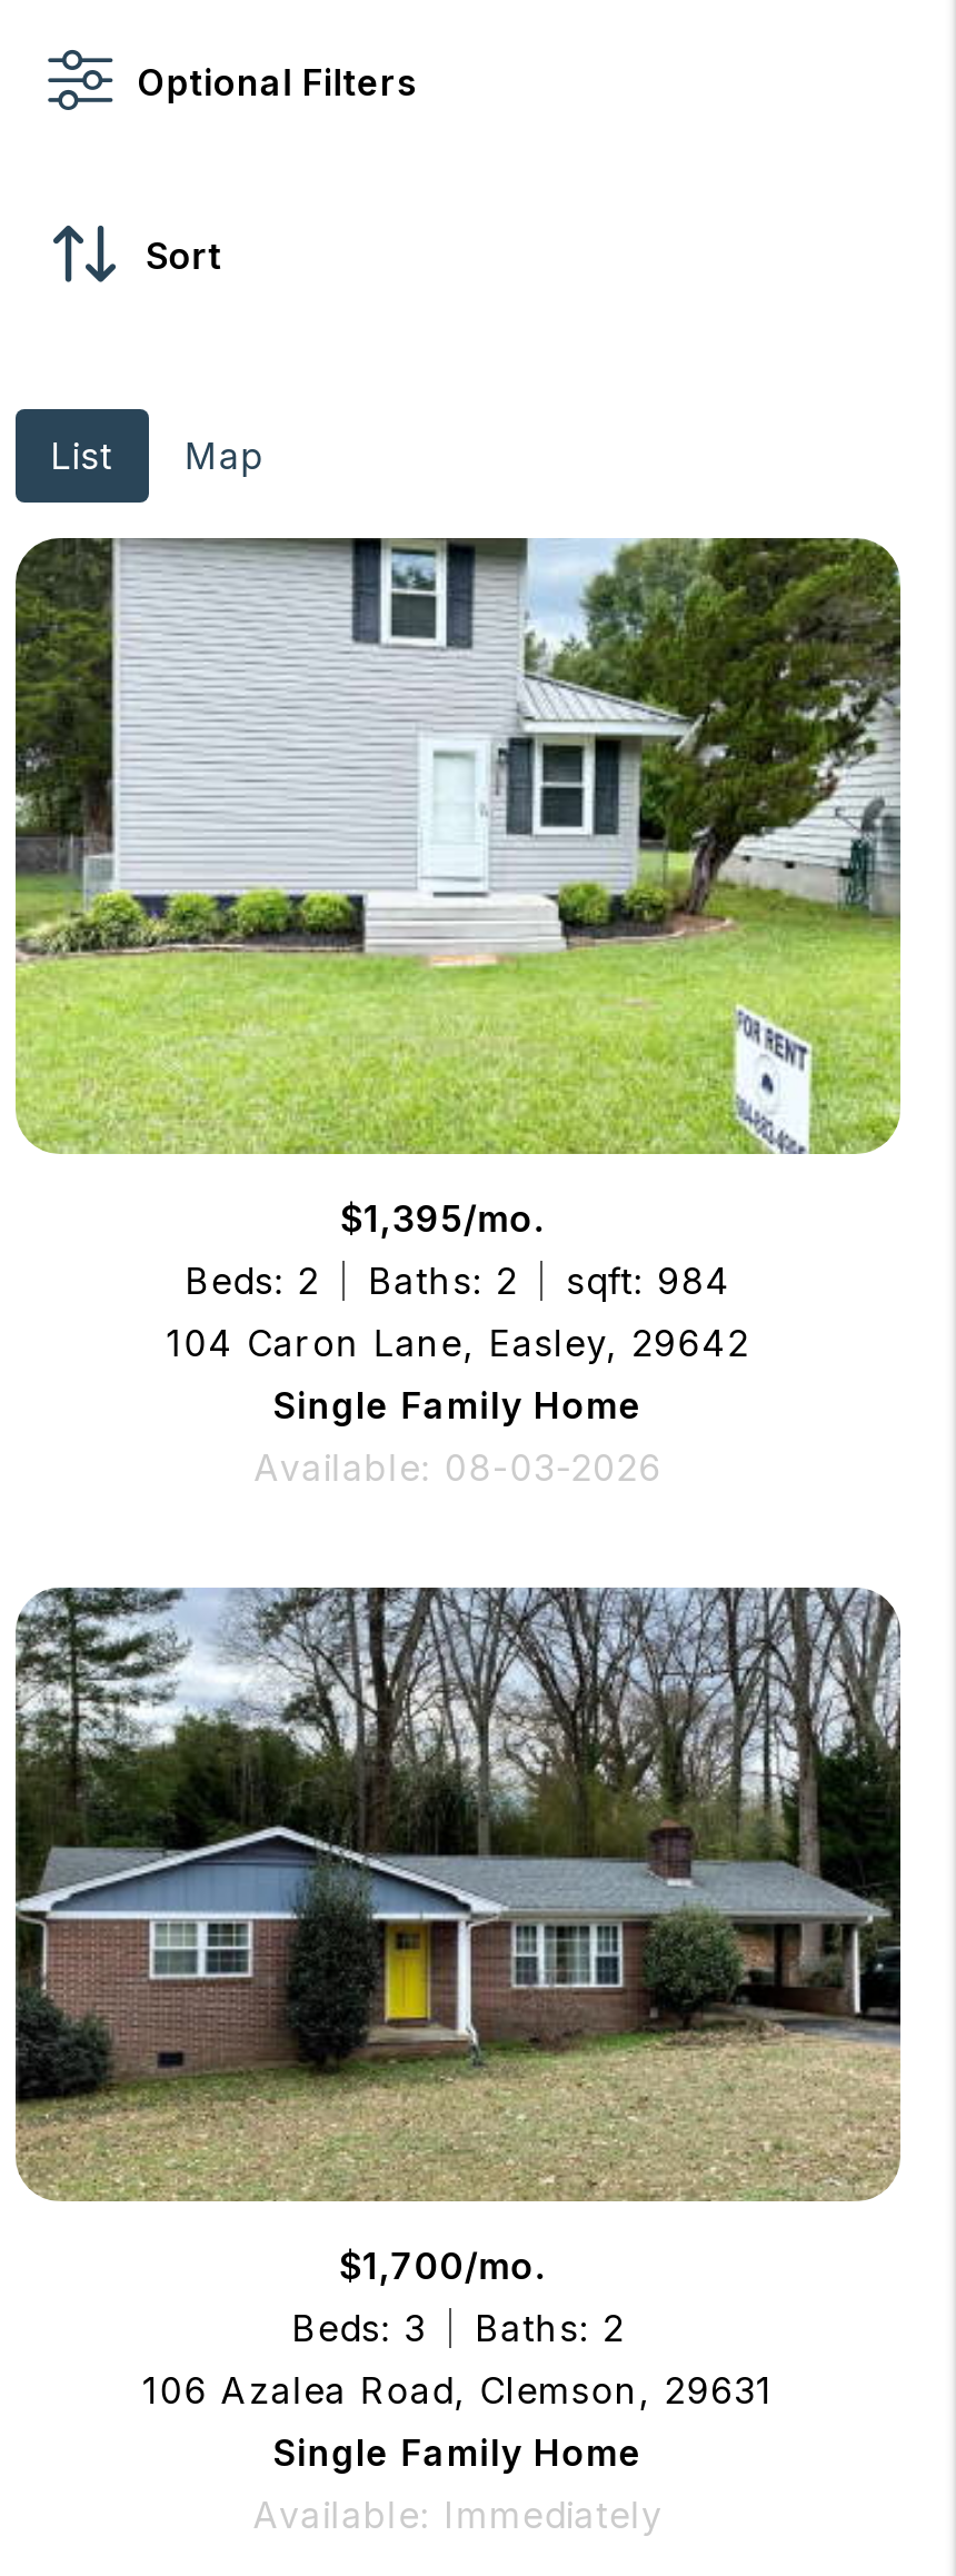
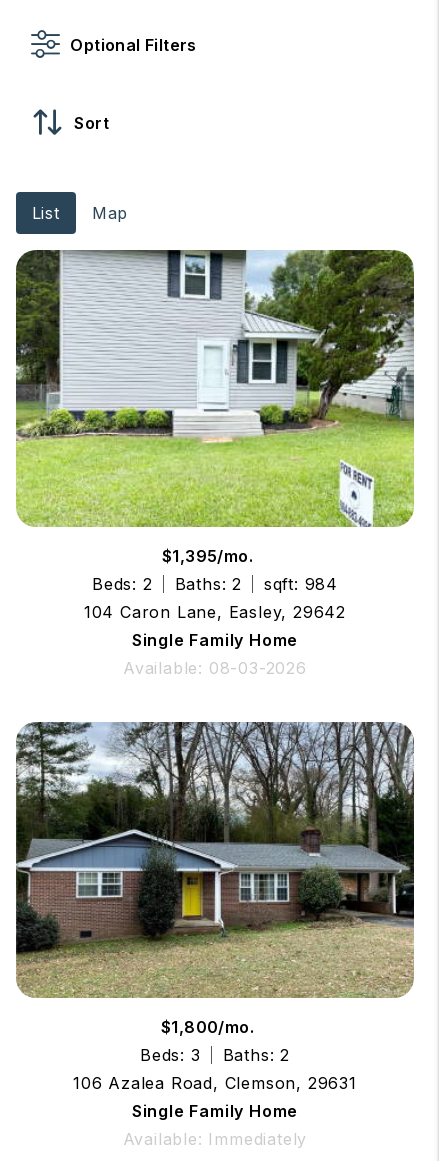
[339,2244,544,2288] $1,700/mo. -> [161,1017,254,1037] $1,800/mo.

